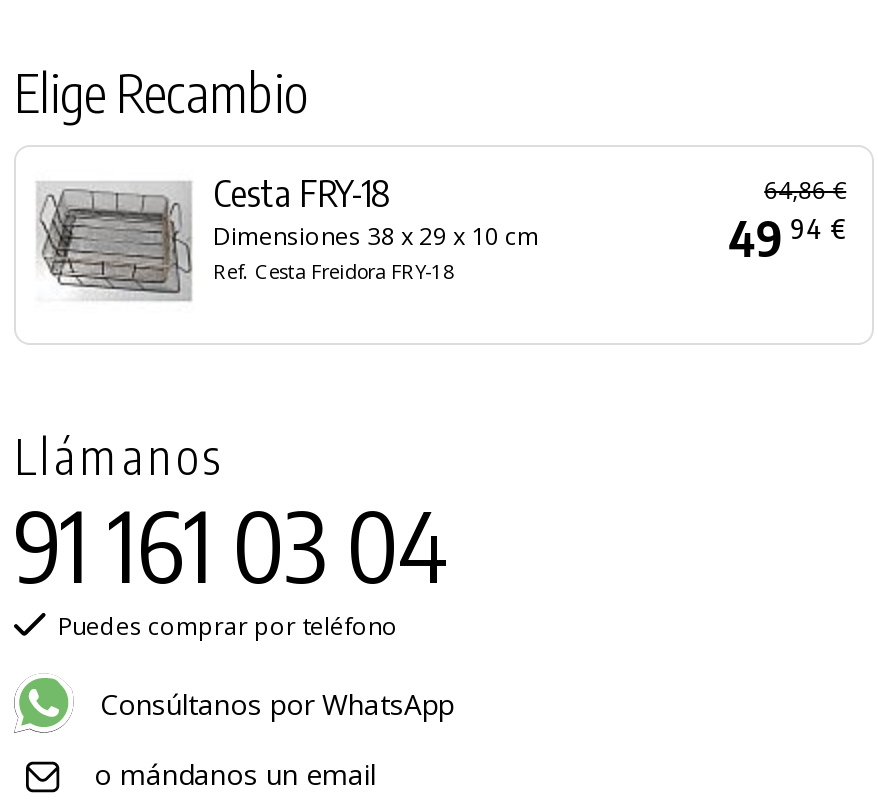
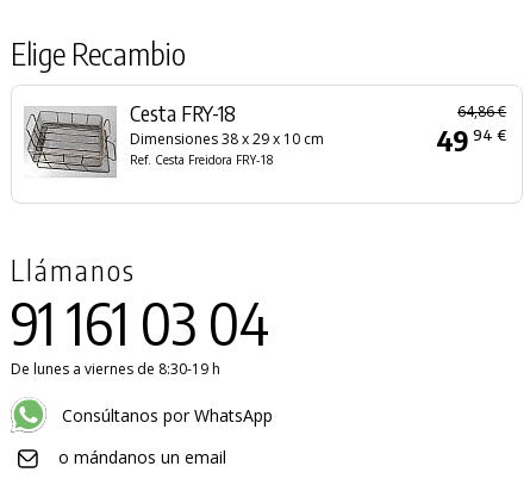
[58,608,398,642] Puedes comprar por teléfono -> [11,358,220,379] De lunes a viernes de 8:30-19 h

